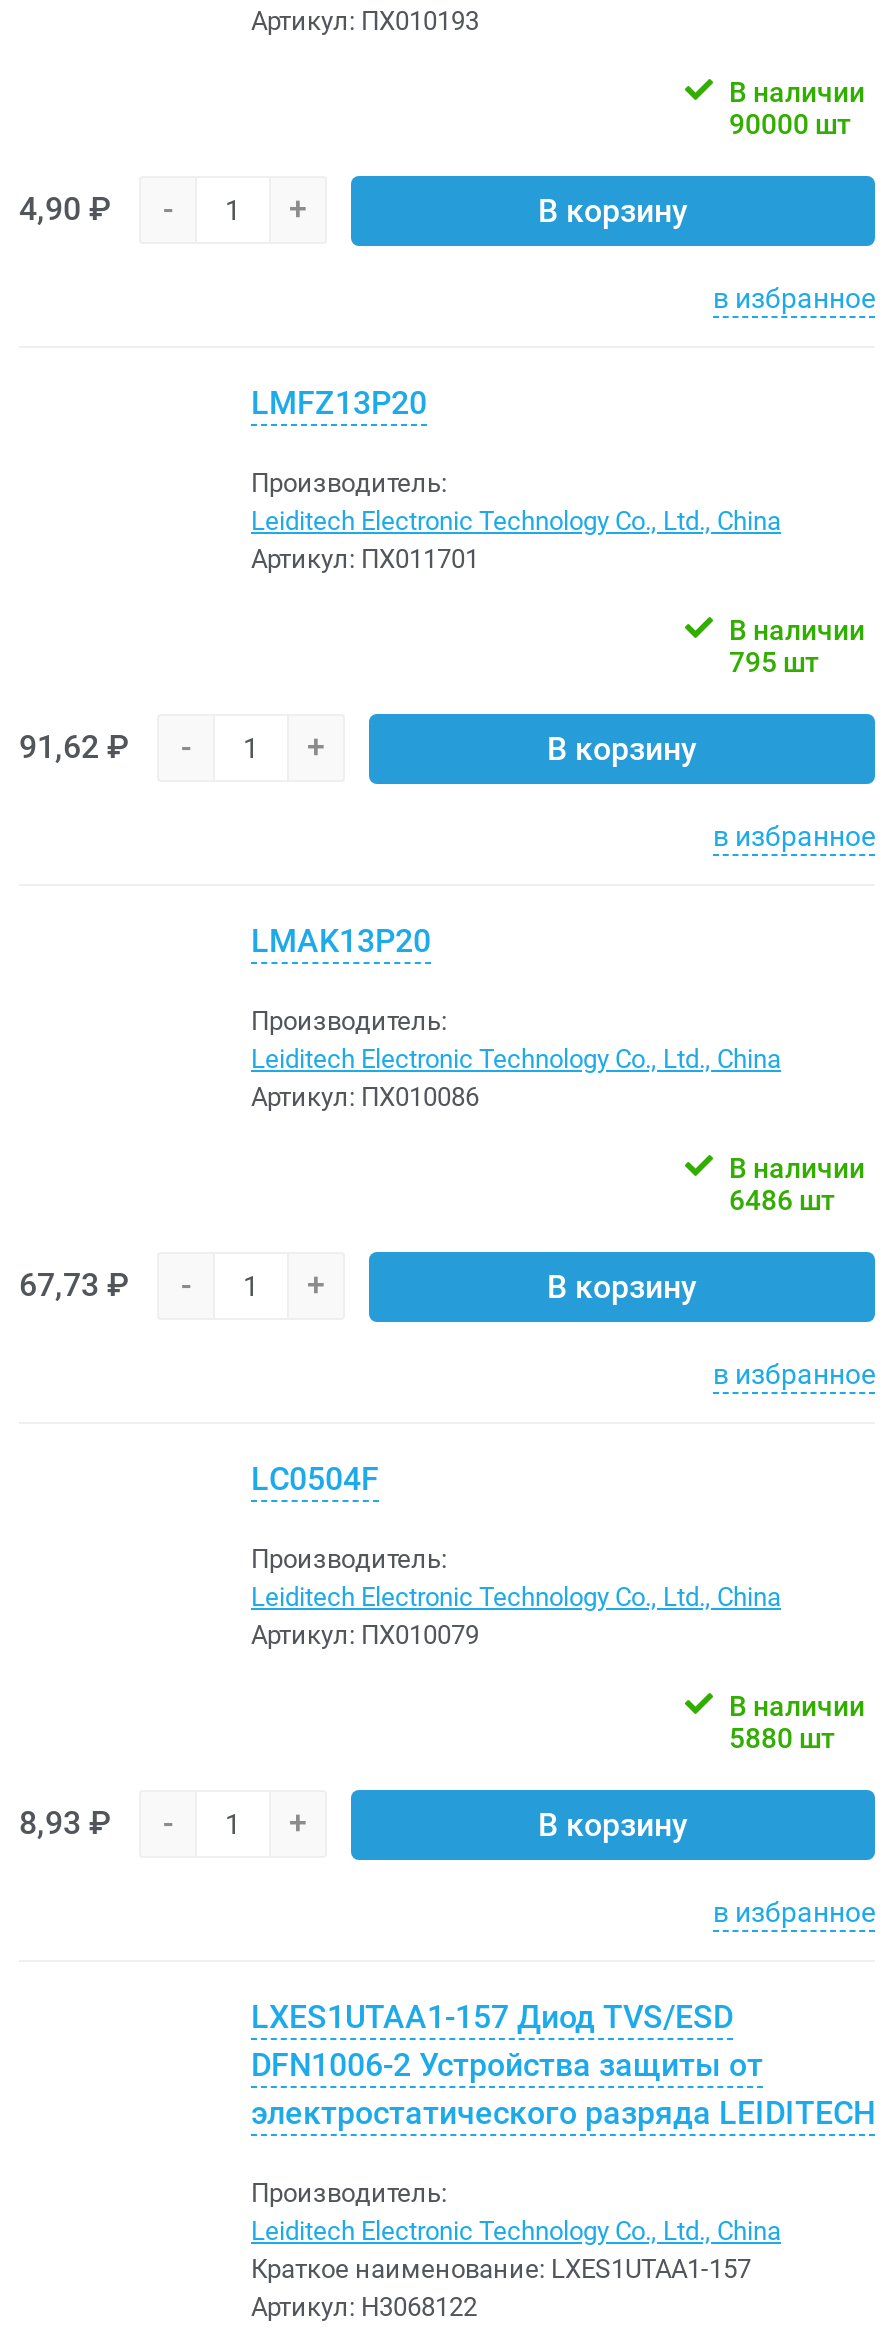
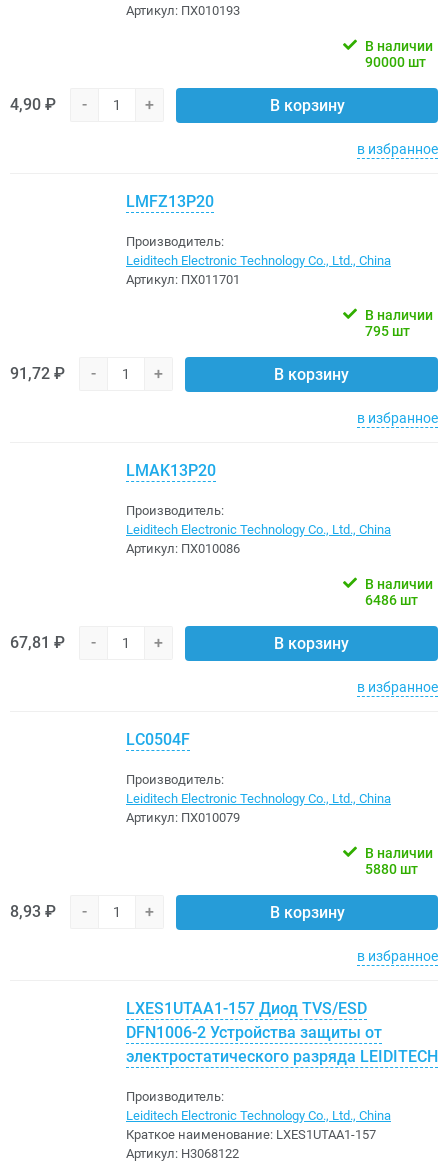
[19,728,129,766] 91,62 ₽ -> [10,364,65,383] 91,72 ₽
[19,1266,129,1304] 67,73 ₽ -> [10,633,65,652] 67,81 ₽

